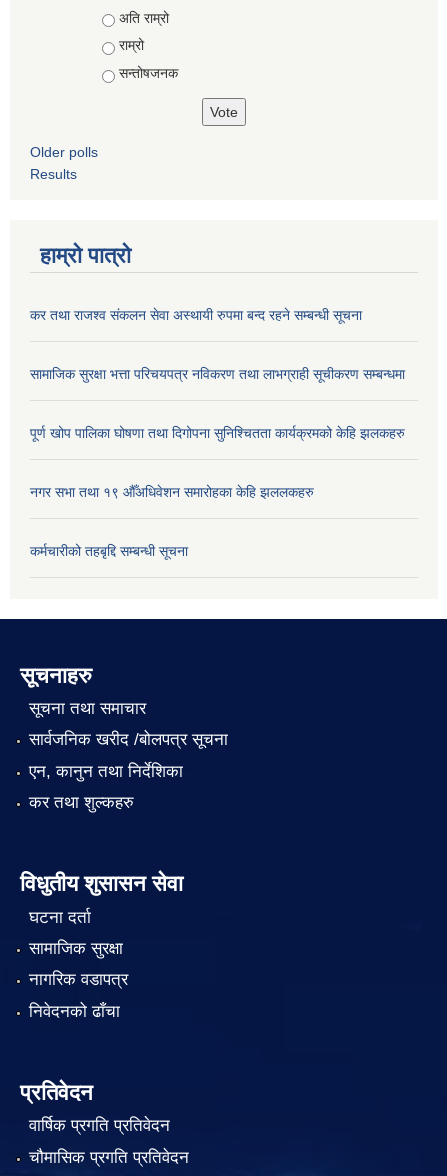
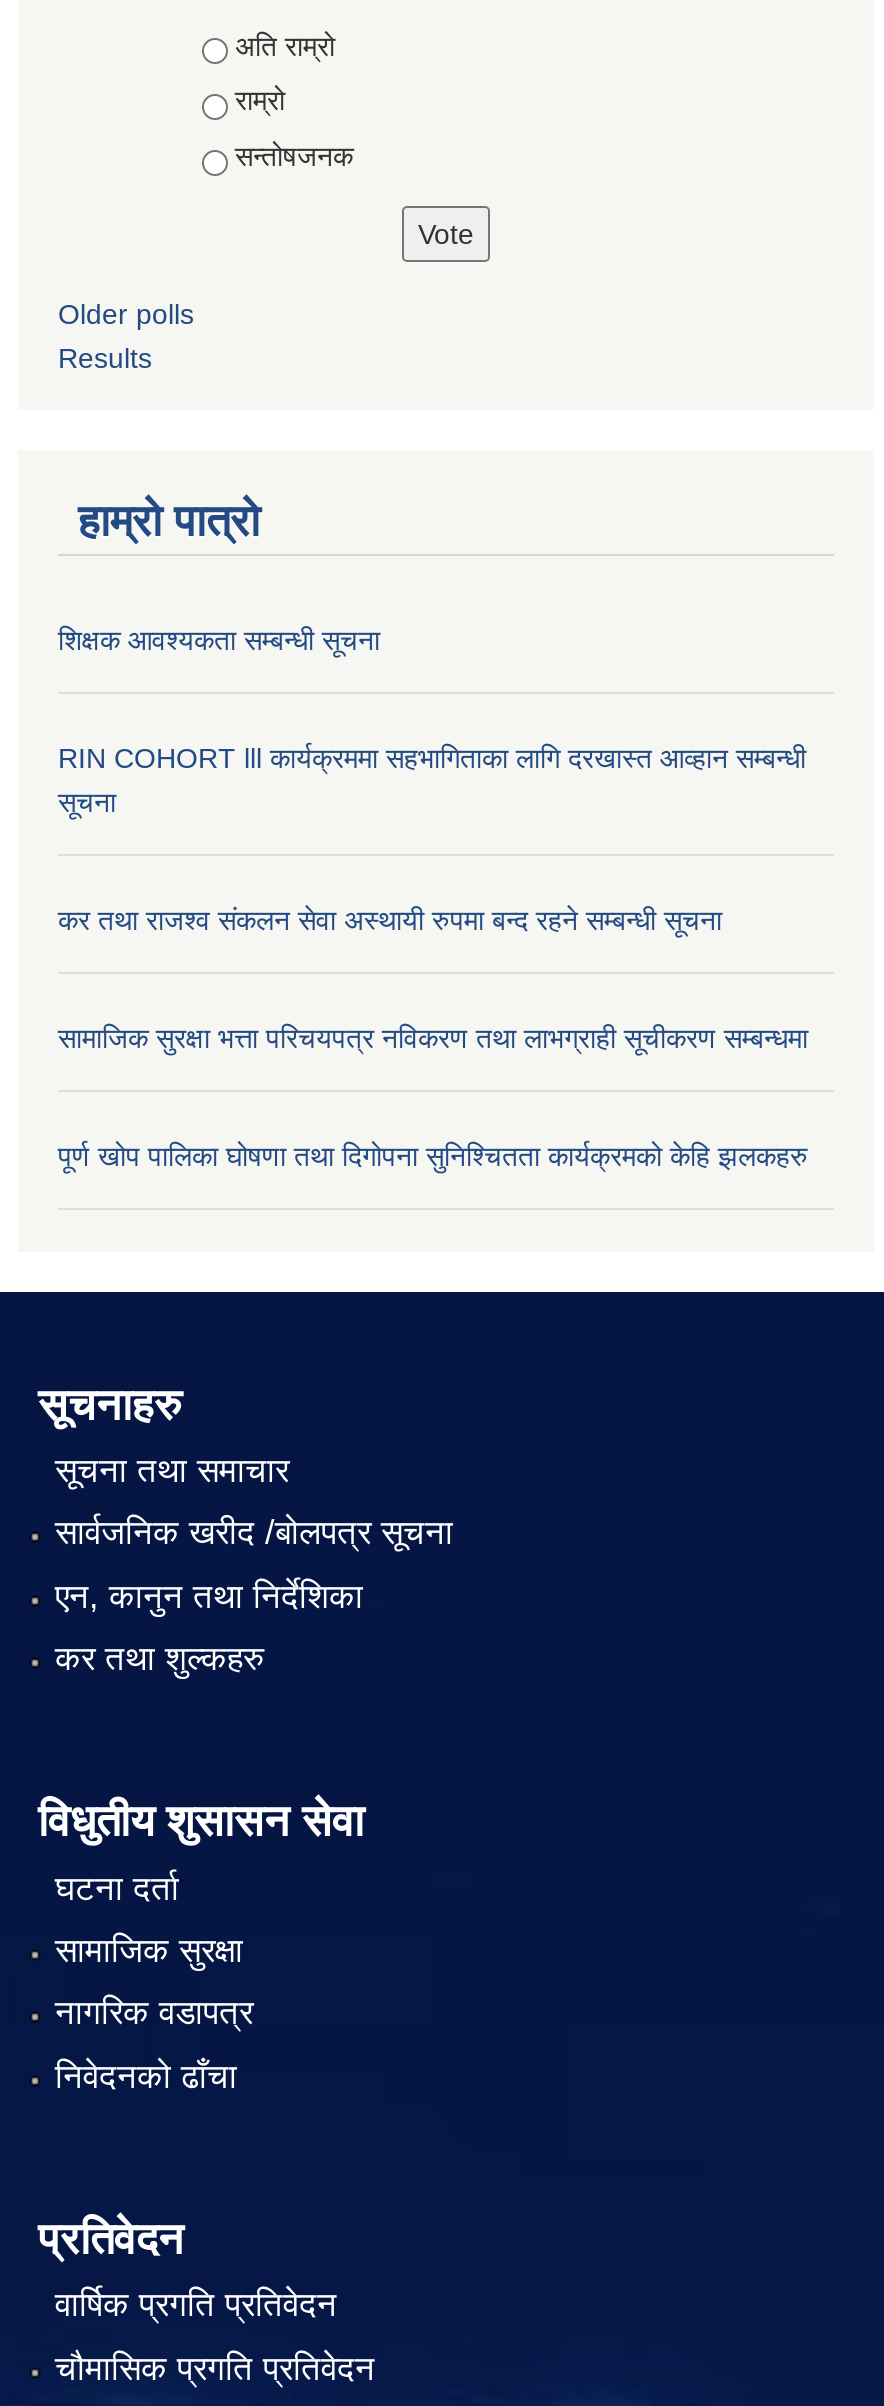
none -> [58,623,380,655] शिक्षक आवश्यकता सम्बन्धी सूचना
none -> [58,741,806,817] RIN COHORT lll कार्यक्रममा सहभागिताका लागि दरखास्त आव्हान सम्बन्धी | सूचना
moved [30,307,405,441] -> [58,903,808,1171]: कर तथा राजश्व संकलन सेवा अस्थायी रुपमा बन्द रहने सम्बन्धी सूचना | सामाजिक सुरक्षा भत्ता परिचयपत्र नविकरण तथा लाभग्राही सूचीकरण सम्बन्धमा | पूर्ण खोप पालिका घोषणा तथा दिगोपना सुनिश्चितता कार्यक्रमको केहि झलकहरु
[30,484,314,500] नगर सभा तथा १९ औँअधिवेशन समारोहका केहि झललकहरु -> none
[30,543,188,559] कर्मचारीको तहबृद्दि सम्बन्धी सूचना -> none

